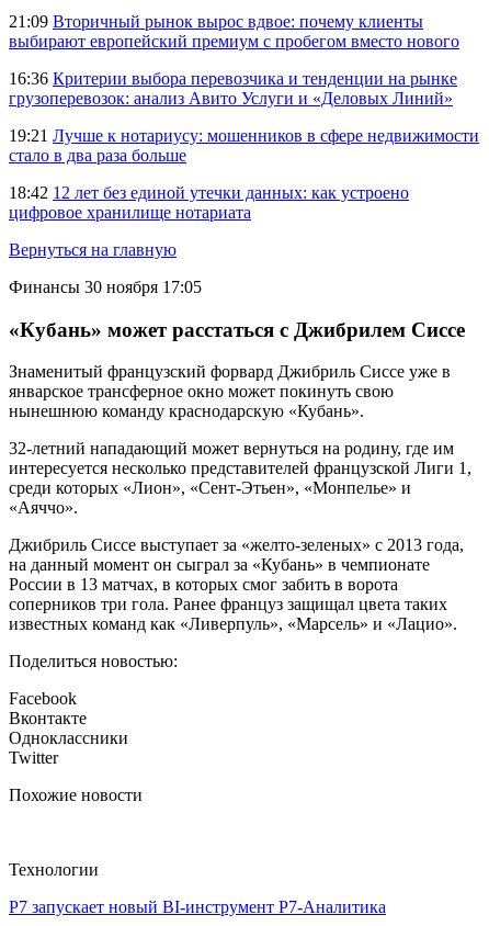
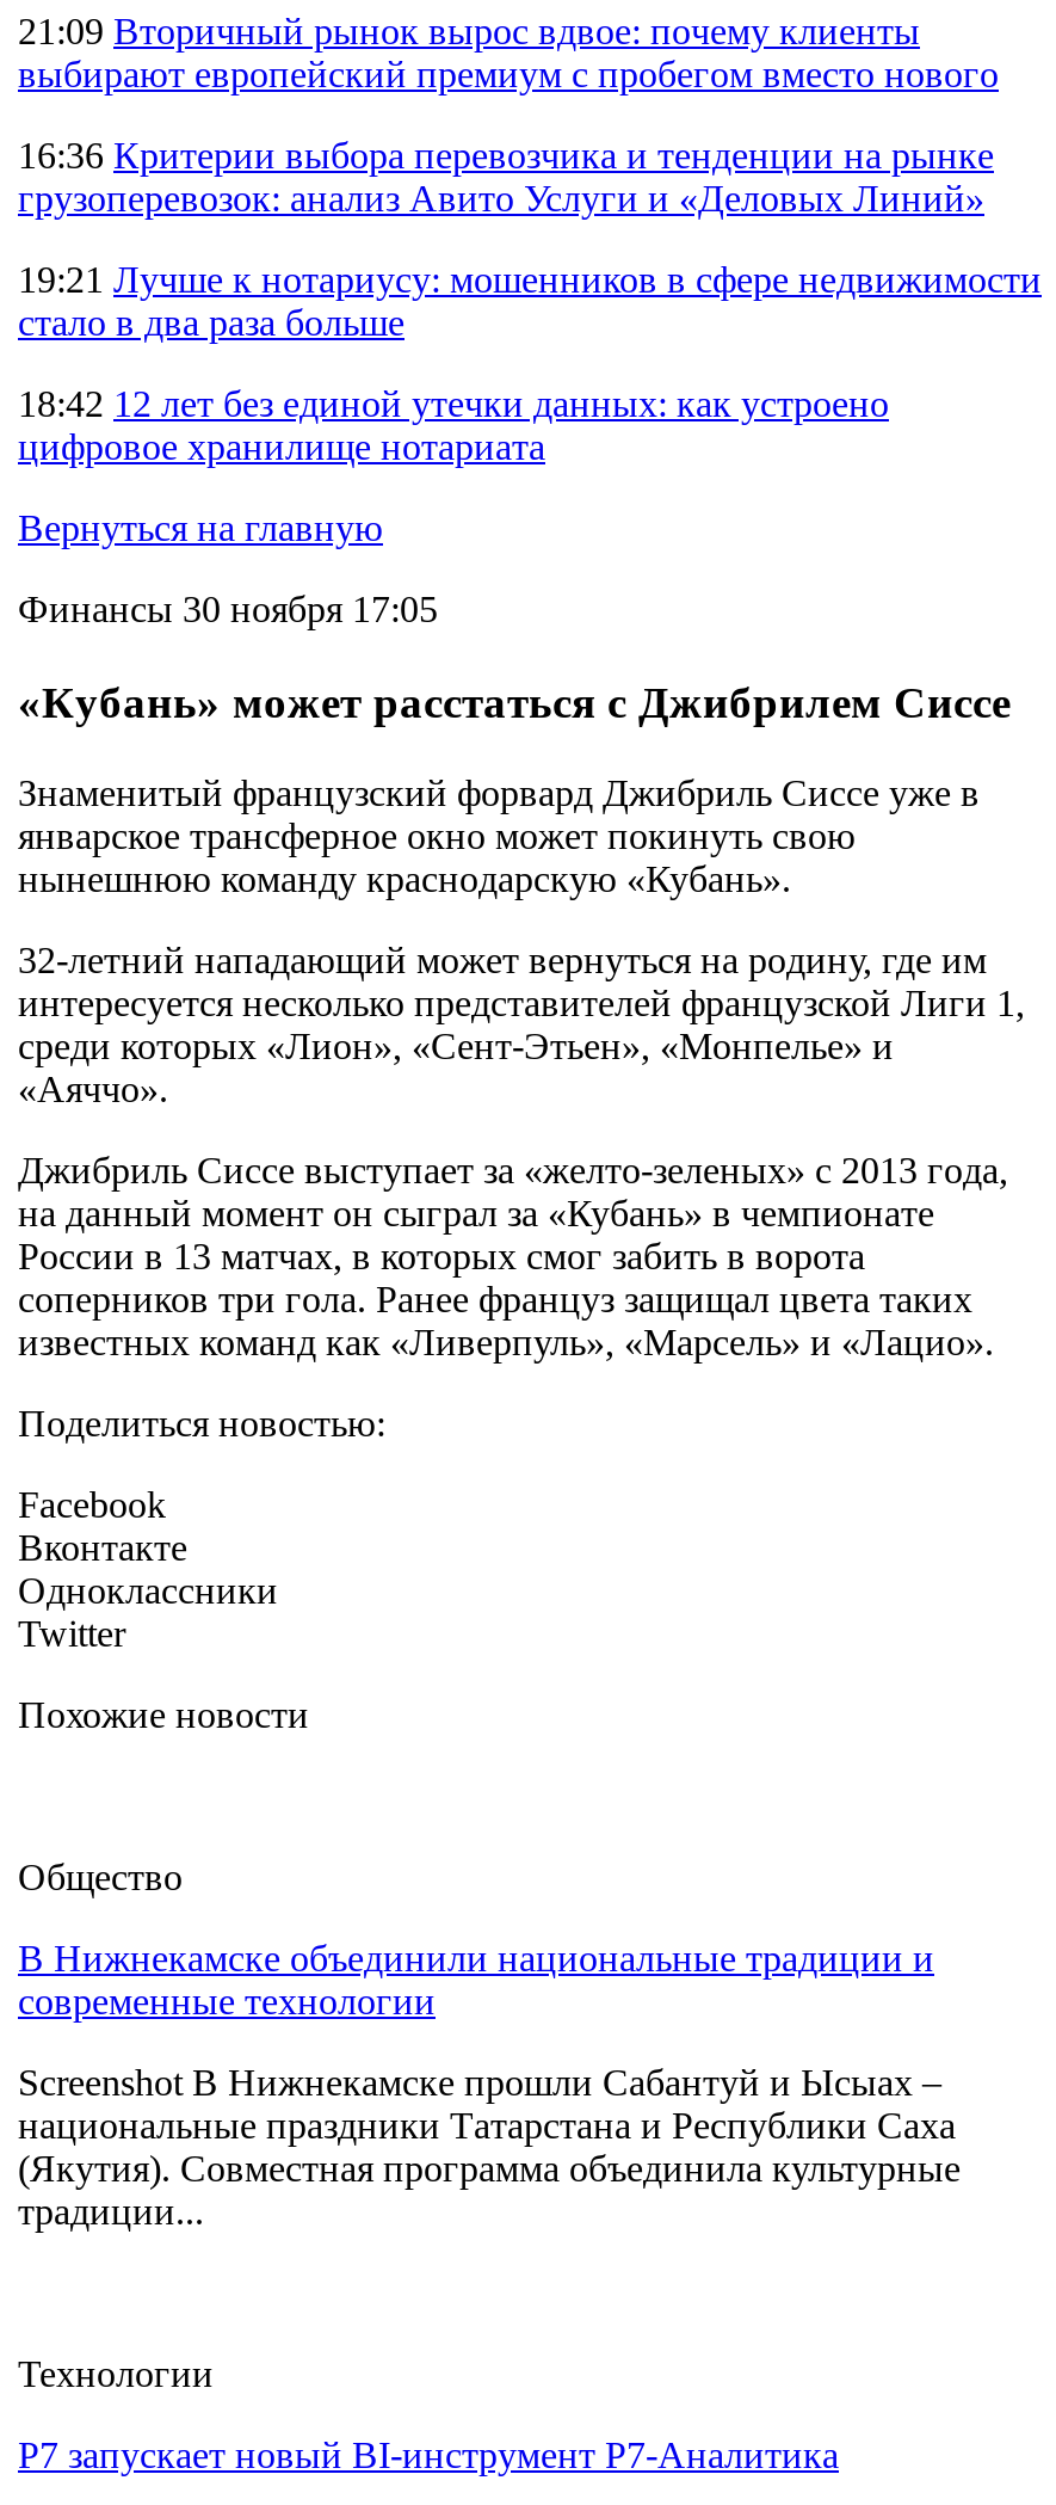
none -> [18,1858,961,2233] Общество | В Нижнекамске объединили национальные традиции и | современные технологии | Screenshot В Нижнекамске прошли Сабантуй и Ысыах – | национальные праздники Татарстана и Республики Саха | (Якутия). Совместная программа объединила культурные | традиции...

